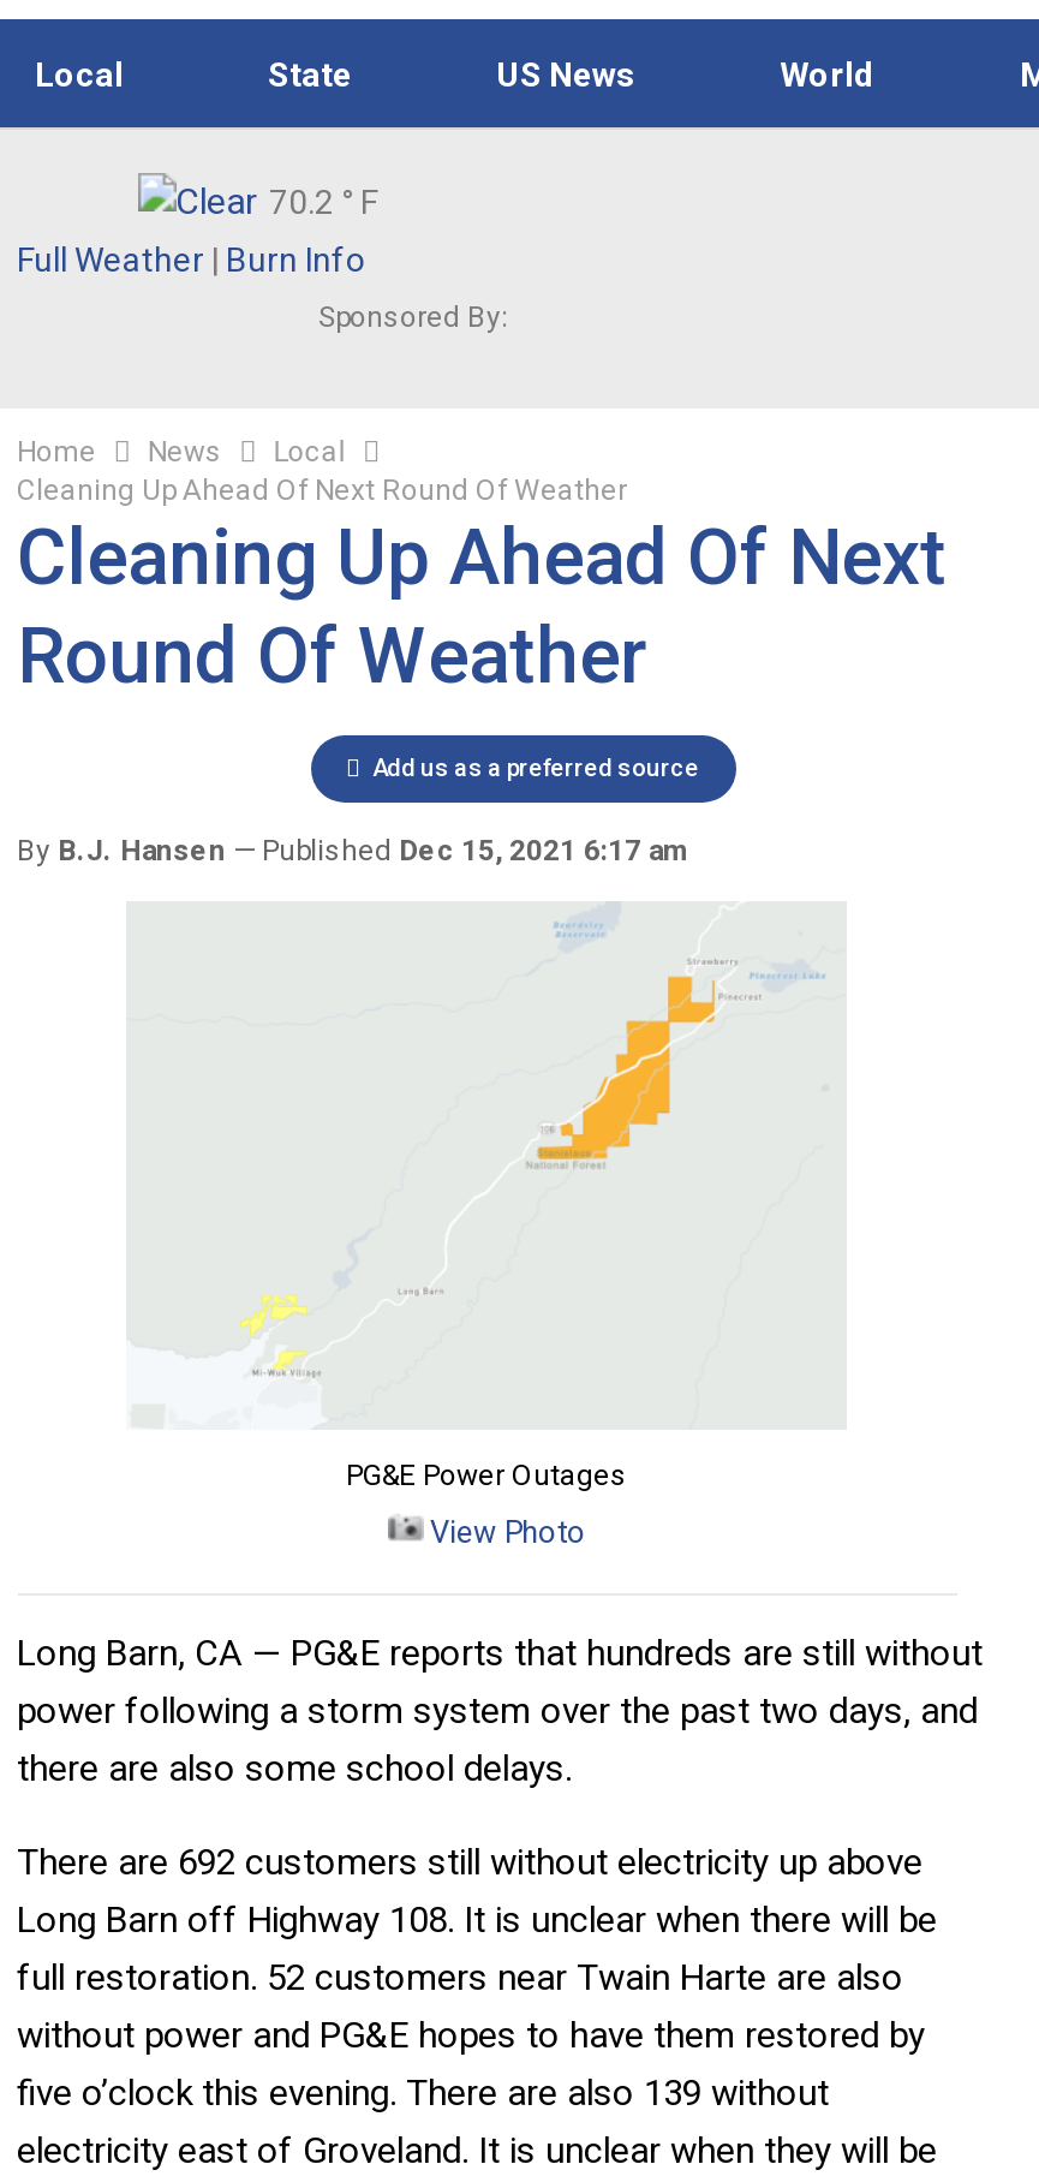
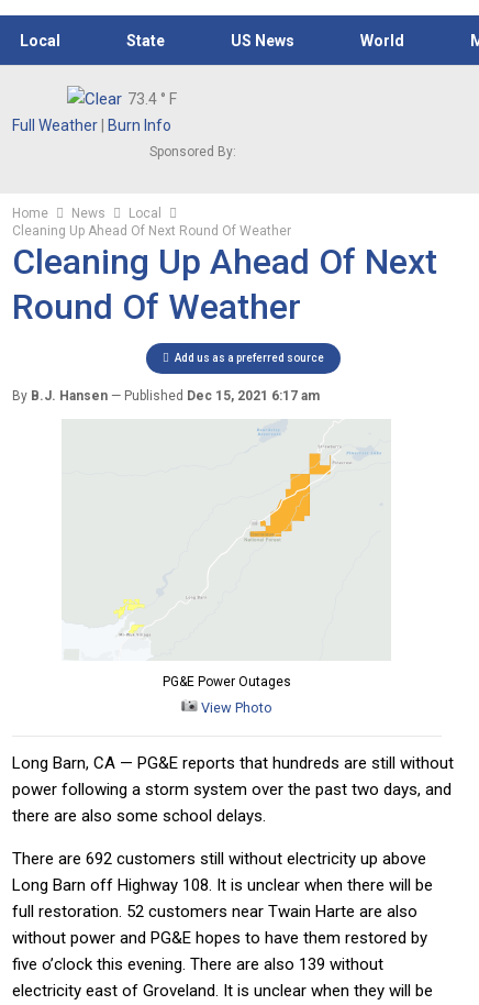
[269,183,377,221] 70.2 ° F -> [127,90,176,108] 73.4 ° F

